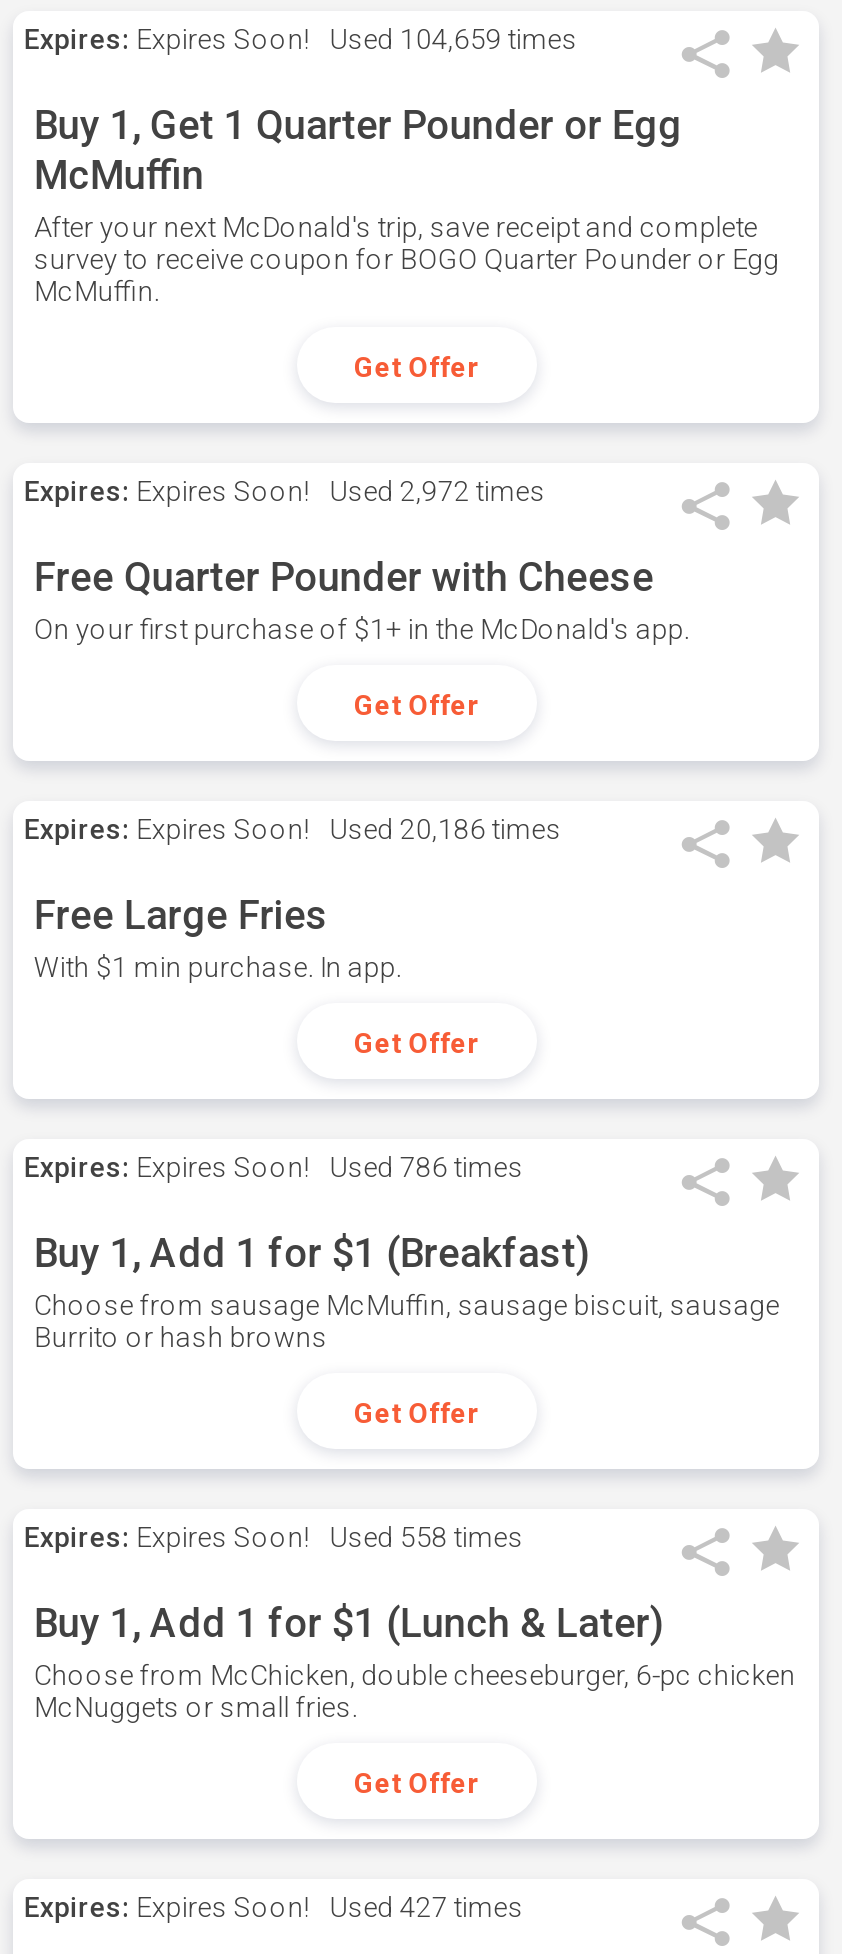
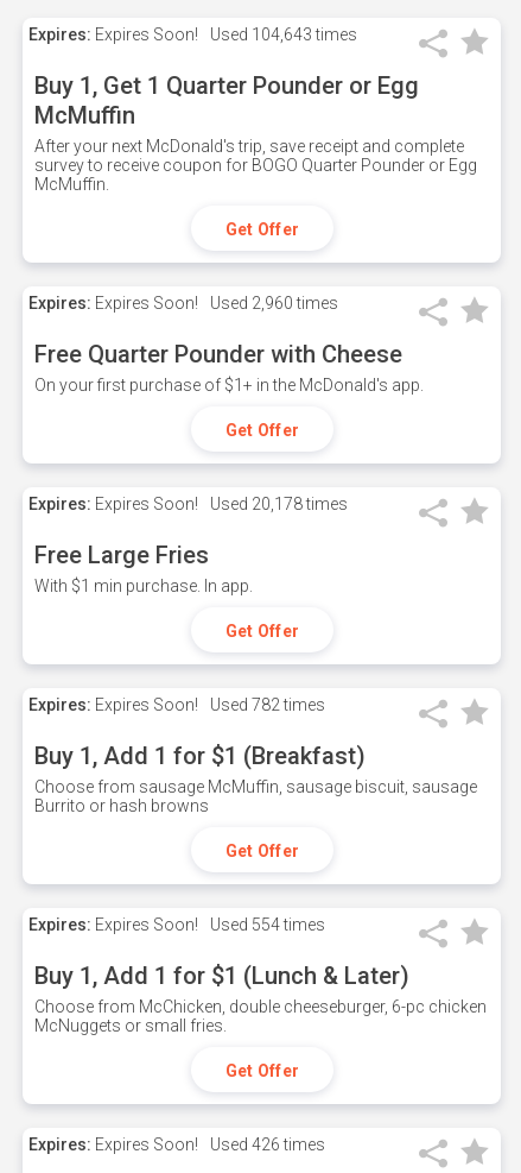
[24,23,578,55] Expires: Expires Soon! Used 104,659 times -> [29,25,358,44] Expires: Expires Soon! Used 104,643 times
[24,475,546,507] Expires: Expires Soon! Used 2,972 times -> [29,294,339,313] Expires: Expires Soon! Used 2,960 times
[24,813,562,845] Expires: Expires Soon! Used 20,186 times -> [29,494,348,513] Expires: Expires Soon! Used 20,178 times
[24,1151,524,1183] Expires: Expires Soon! Used 786 times -> [29,695,326,714] Expires: Expires Soon! Used 782 times
[24,1521,524,1553] Expires: Expires Soon! Used 558 times -> [29,915,326,934] Expires: Expires Soon! Used 554 times
[24,1891,524,1923] Expires: Expires Soon! Used 427 times -> [29,1135,326,1154] Expires: Expires Soon! Used 426 times

